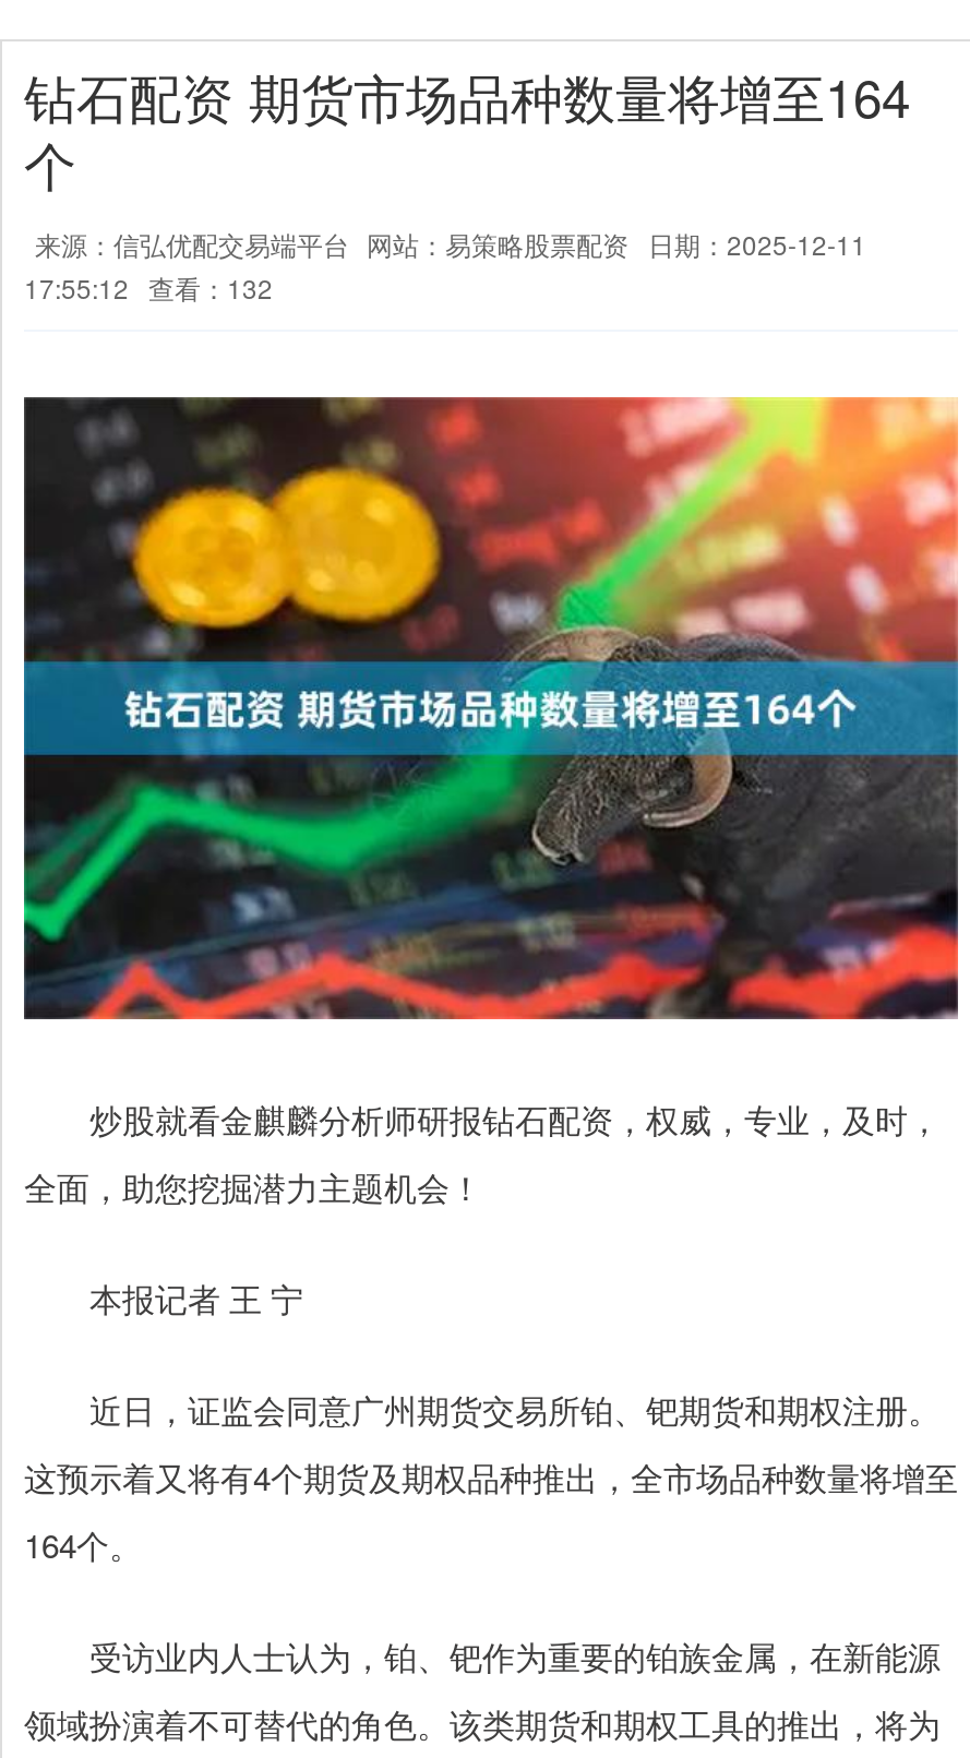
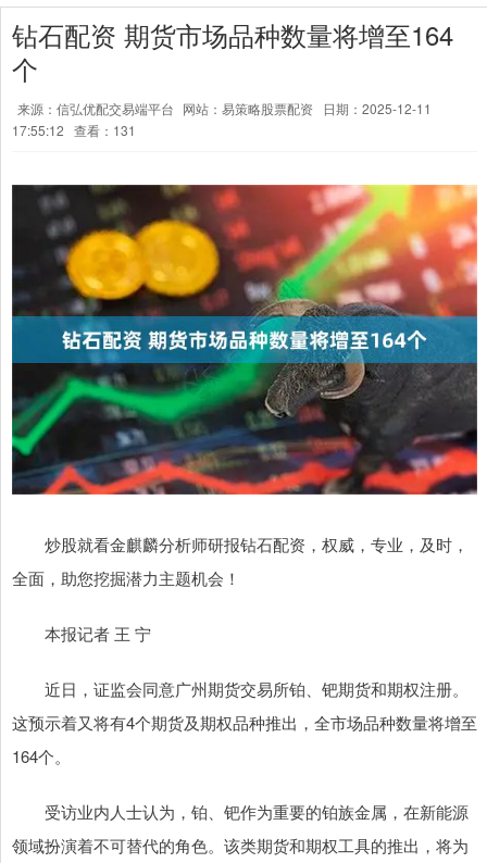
[24,268,273,306] 17:55:12 查看：132 -> [12,121,136,139] 17:55:12 查看：131

